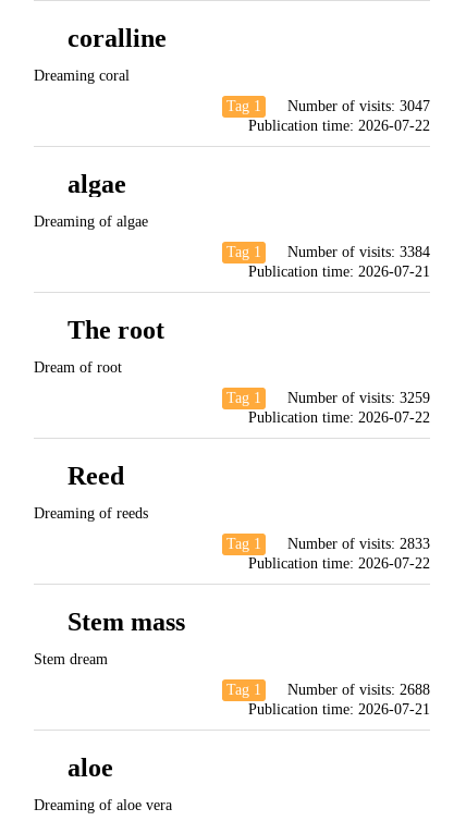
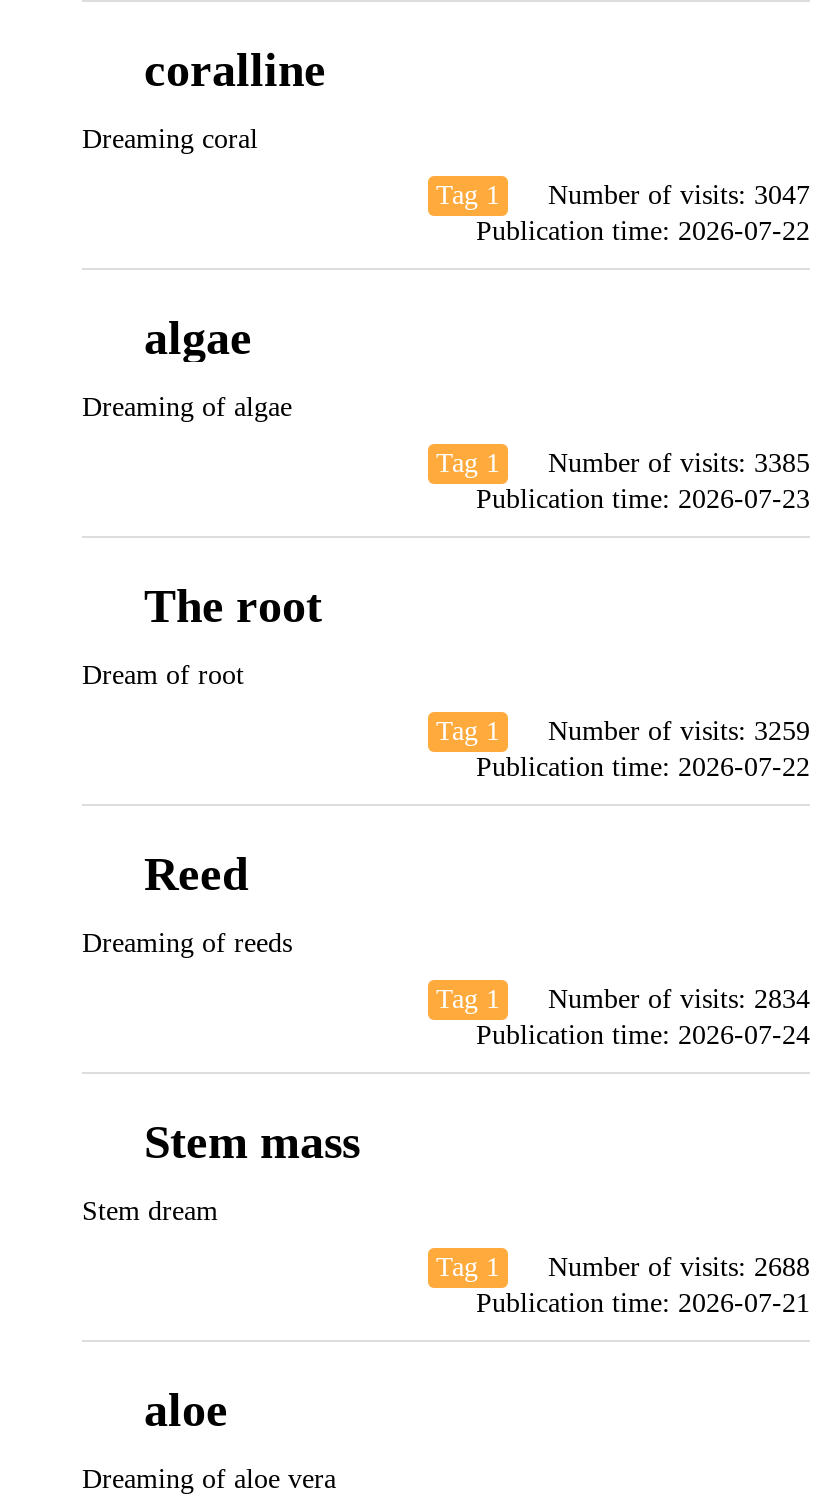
[287,244,430,260] Number of visits: 3384 -> [548,448,810,478] Number of visits: 3385
[248,264,430,280] Publication time: 2026-07-21 -> [476,484,810,514] Publication time: 2026-07-23
[287,536,430,552] Number of visits: 2833 -> [548,984,810,1014] Number of visits: 2834
[248,555,430,572] Publication time: 2026-07-22 -> [476,1020,810,1050] Publication time: 2026-07-24

